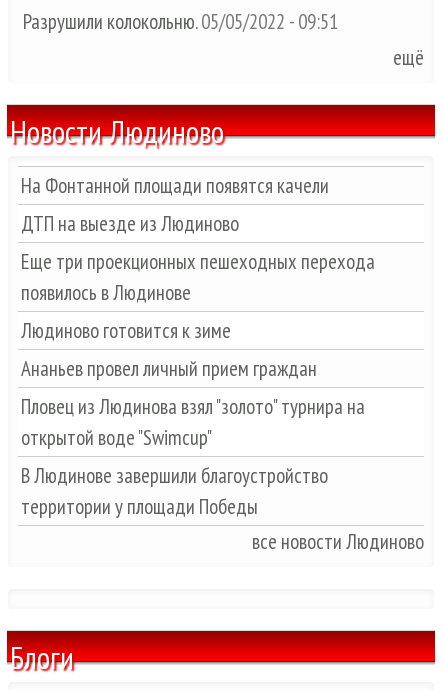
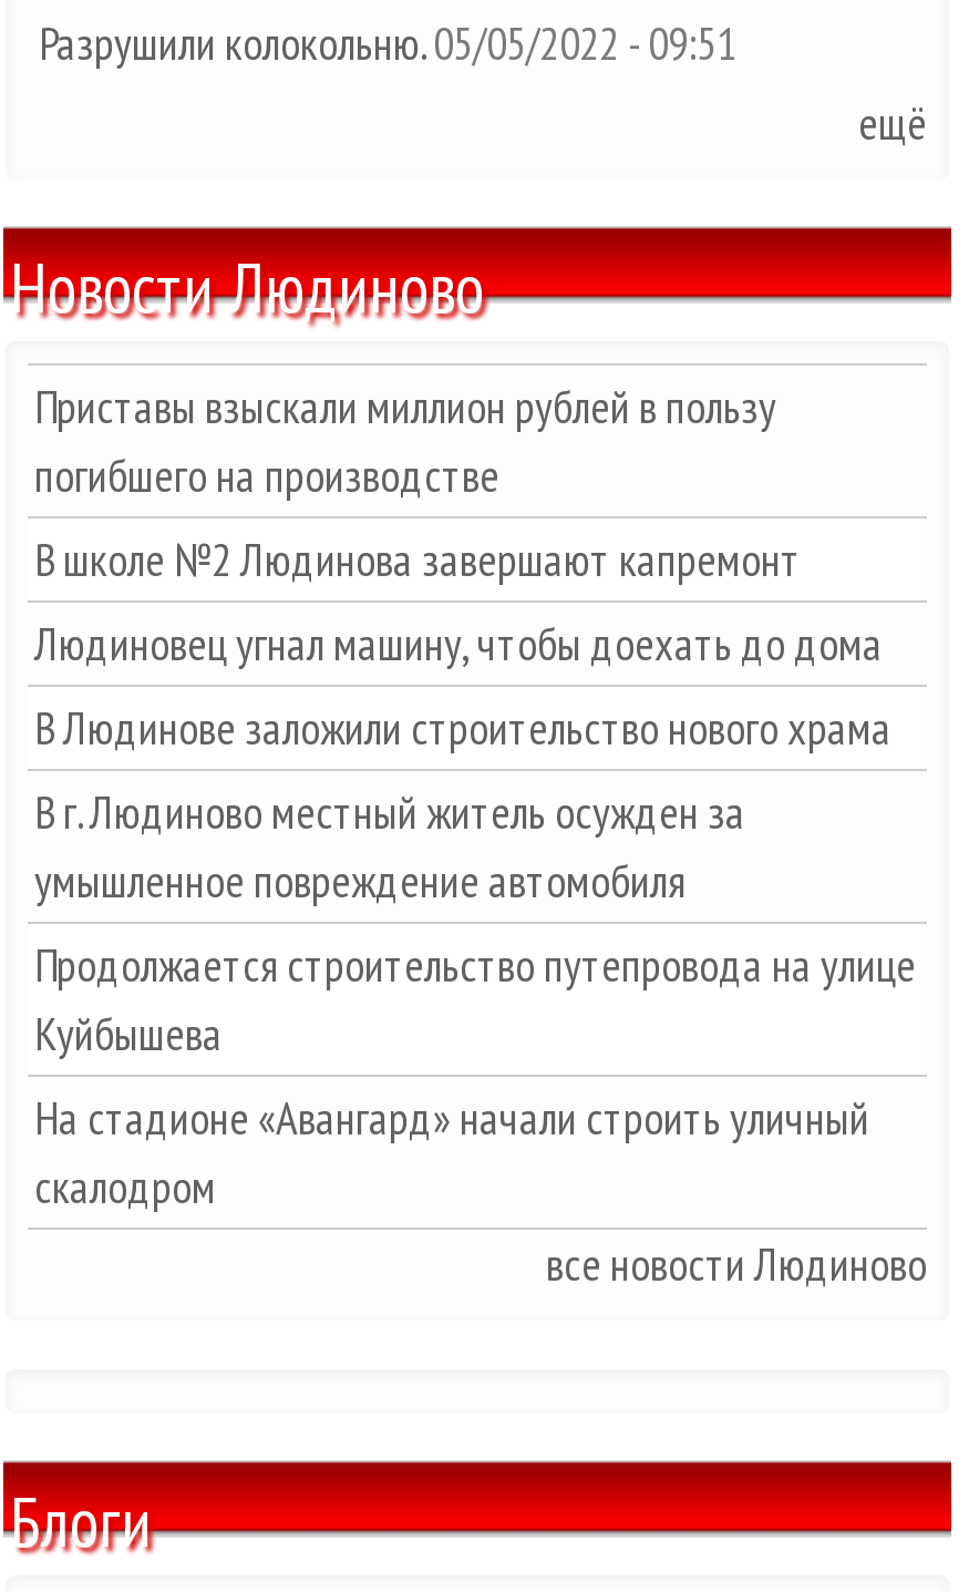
[21,172,375,520] На Фонтанной площади появятся качели | ДТП на выезде из Людиново | Еще три проекционных пешеходных перехода | появилось в Людинове | Людиново готовится к зиме | Ананьев провел личный прием граждан | Пловец из Людинова взял "золото" турнира на | открытой воде "Swimcup" | В Людинове завершили благоустройство | территории у площади Победы -> [34,377,916,1217] Приставы взыскали миллион рублей в пользу | погибшего на производстве | В школе №2 Людинова завершают капремонт | Людиновец угнал машину, чтобы доехать до дома | В Людинове заложили строительство нового храма | В г. Людиново местный житель осужден за | умышленное повреждение автомобиля | Продолжается строительство путепровода на улице | Куйбышева | На стадионе «Авангард» начали строить уличный | скалодром

